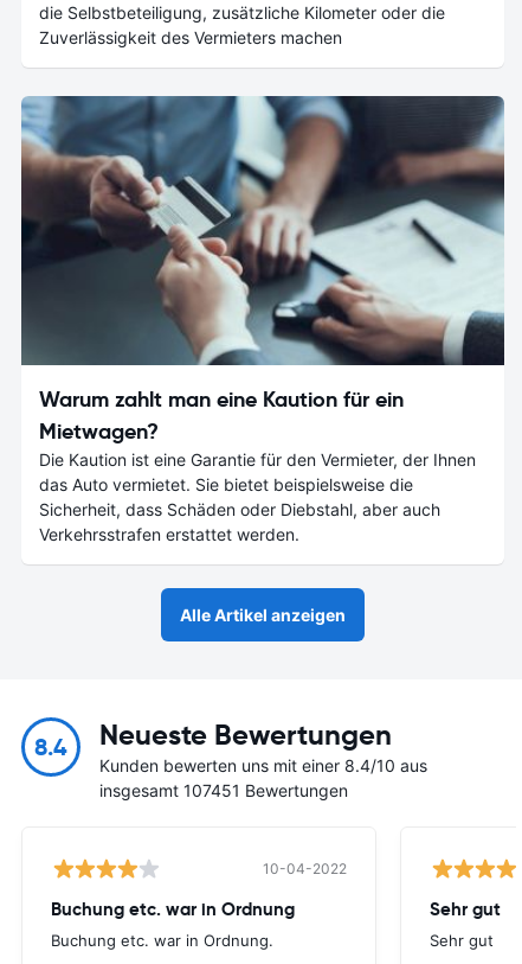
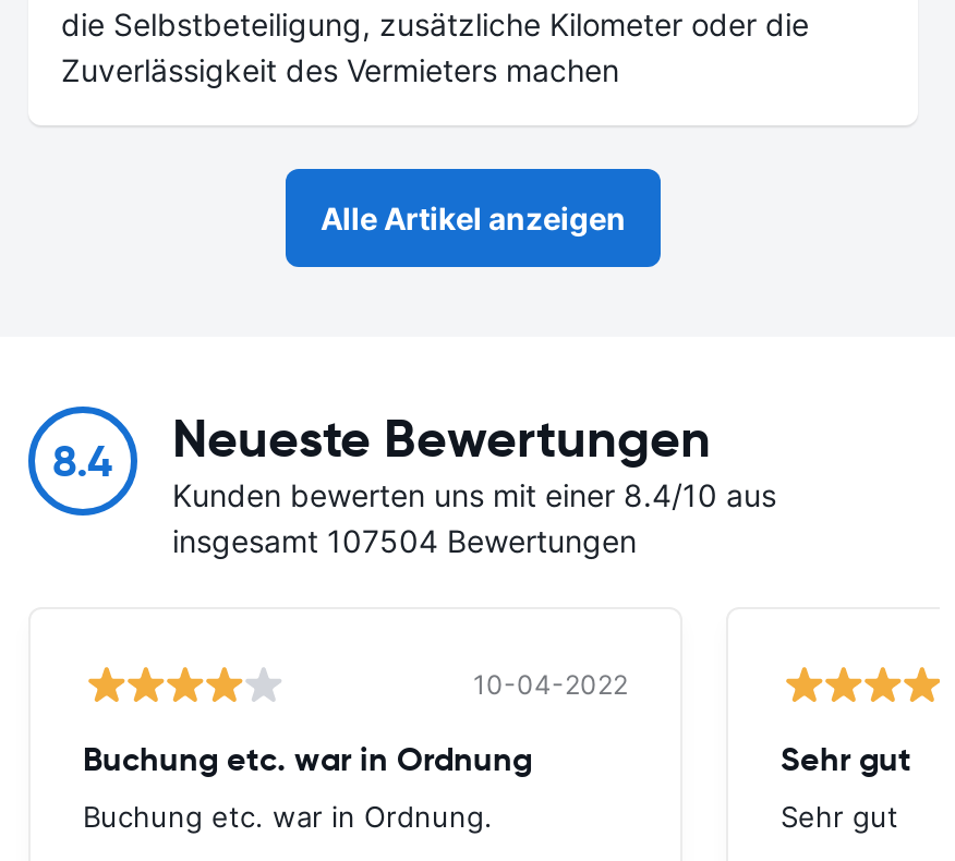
[20,95,505,544] [image] | Warum zahlt man eine Kaution für ein | Mietwagen? | Die Kaution ist eine Garantie für den Vermieter, der Ihnen | das Auto vermietet. Sie bietet beispielsweise die | Sicherheit, dass Schäden oder Diebstahl, aber auch | Verkehrsstrafen erstattet werden. -> none
[99,780,348,800] insgesamt 107451 Bewertungen -> [172,522,637,559] insgesamt 107504 Bewertungen

